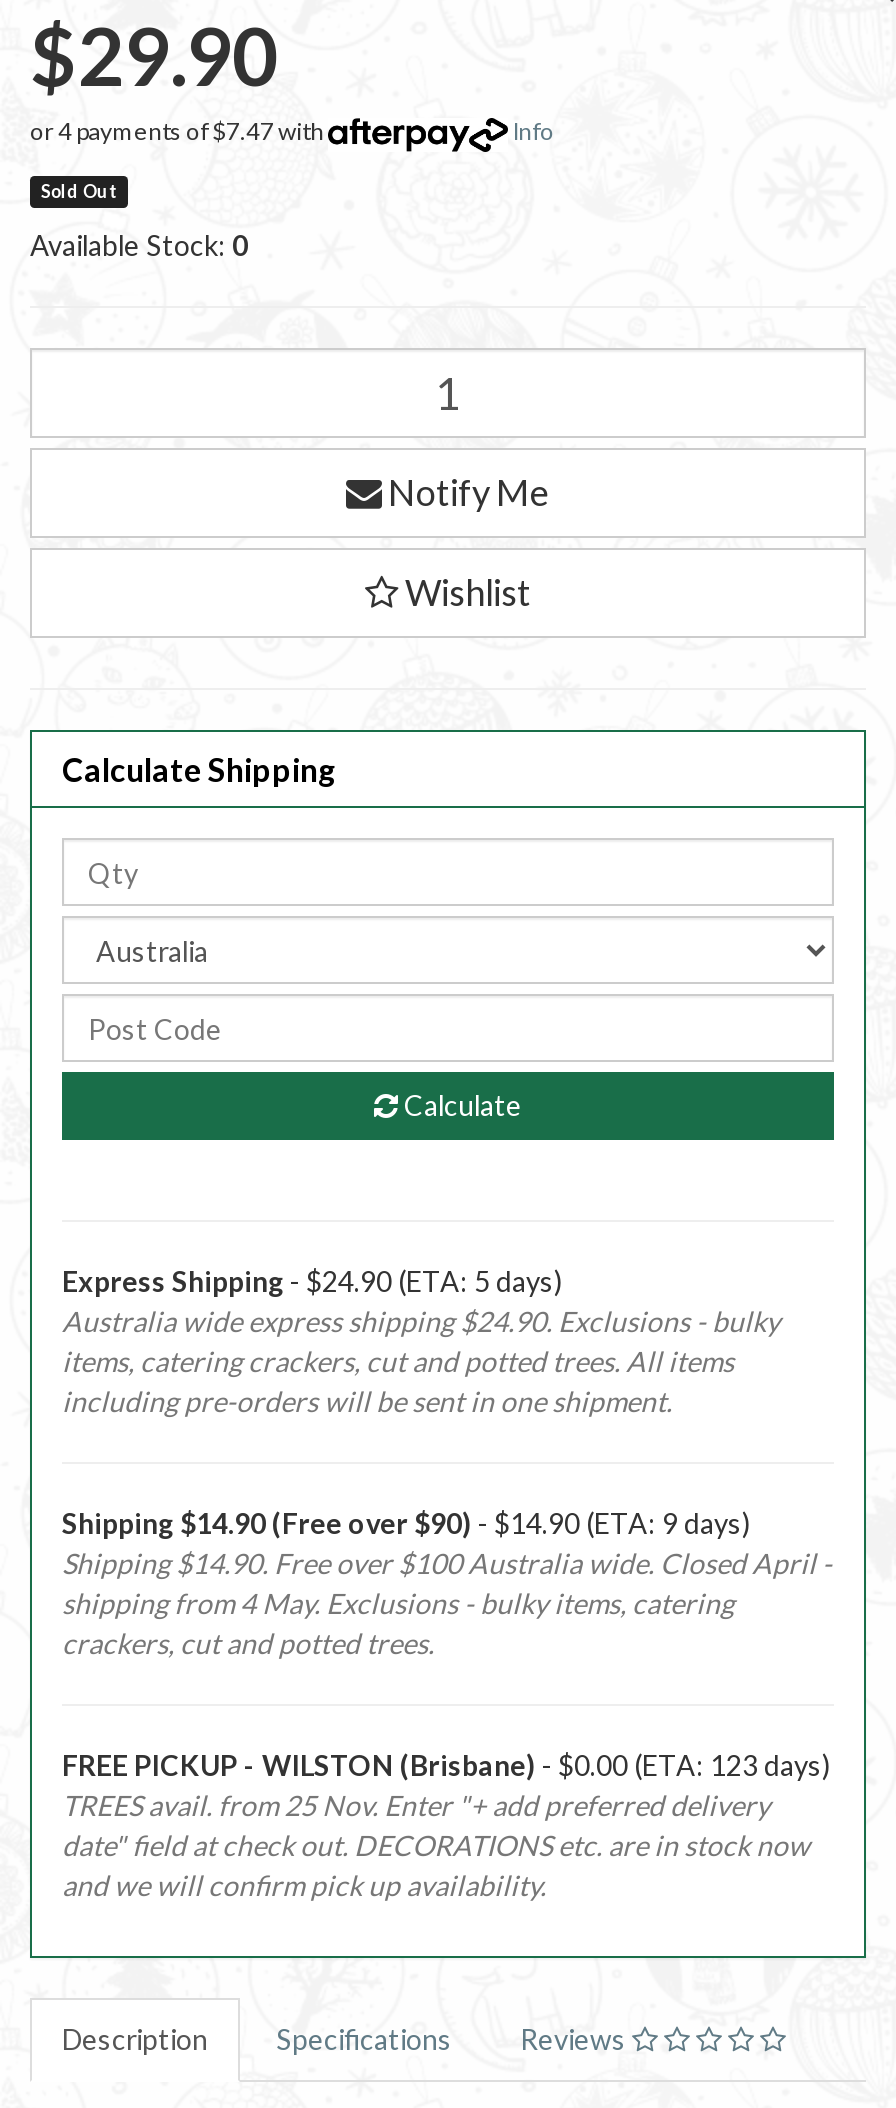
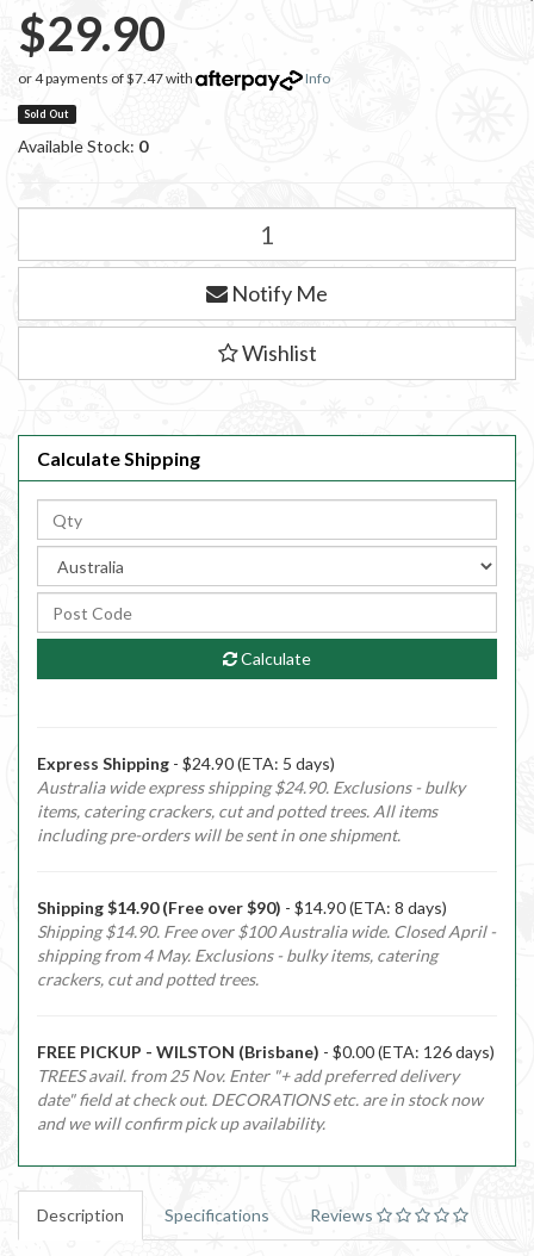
[62,1506,750,1540] Shipping $14.90 (Free over $90) - $14.90 (ETA: 9 days) -> [37,898,447,918] Shipping $14.90 (Free over $90) - $14.90 (ETA: 8 days)
[62,1748,830,1782] FREE PICKUP - WILSTON (Brisbane) - $0.00 (ETA: 123 days) -> [37,1042,495,1062] FREE PICKUP - WILSTON (Brisbane) - $0.00 (ETA: 126 days)

